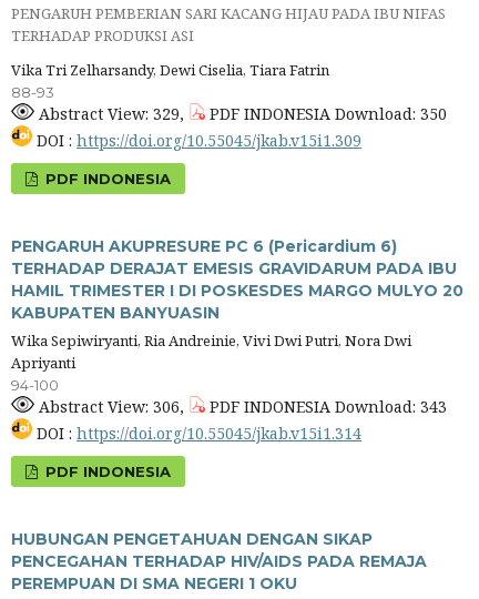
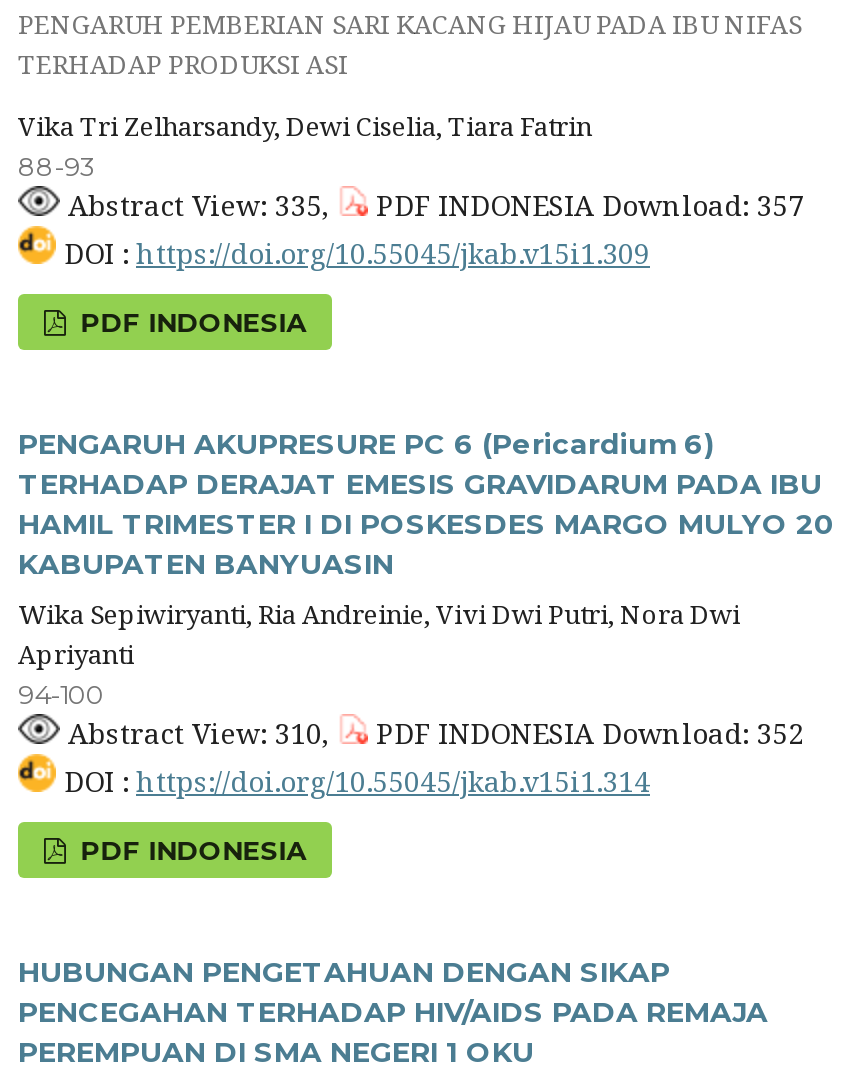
[34,103,188,124] Abstract View: 329, -> [60,186,338,224] Abstract View: 335,
[205,103,447,124] PDF INDONESIA Download: 350 -> [368,186,804,224] PDF INDONESIA Download: 357
[34,396,188,417] Abstract View: 306, -> [60,714,338,752] Abstract View: 310,
[205,396,447,417] PDF INDONESIA Download: 343 -> [368,714,804,752] PDF INDONESIA Download: 352

